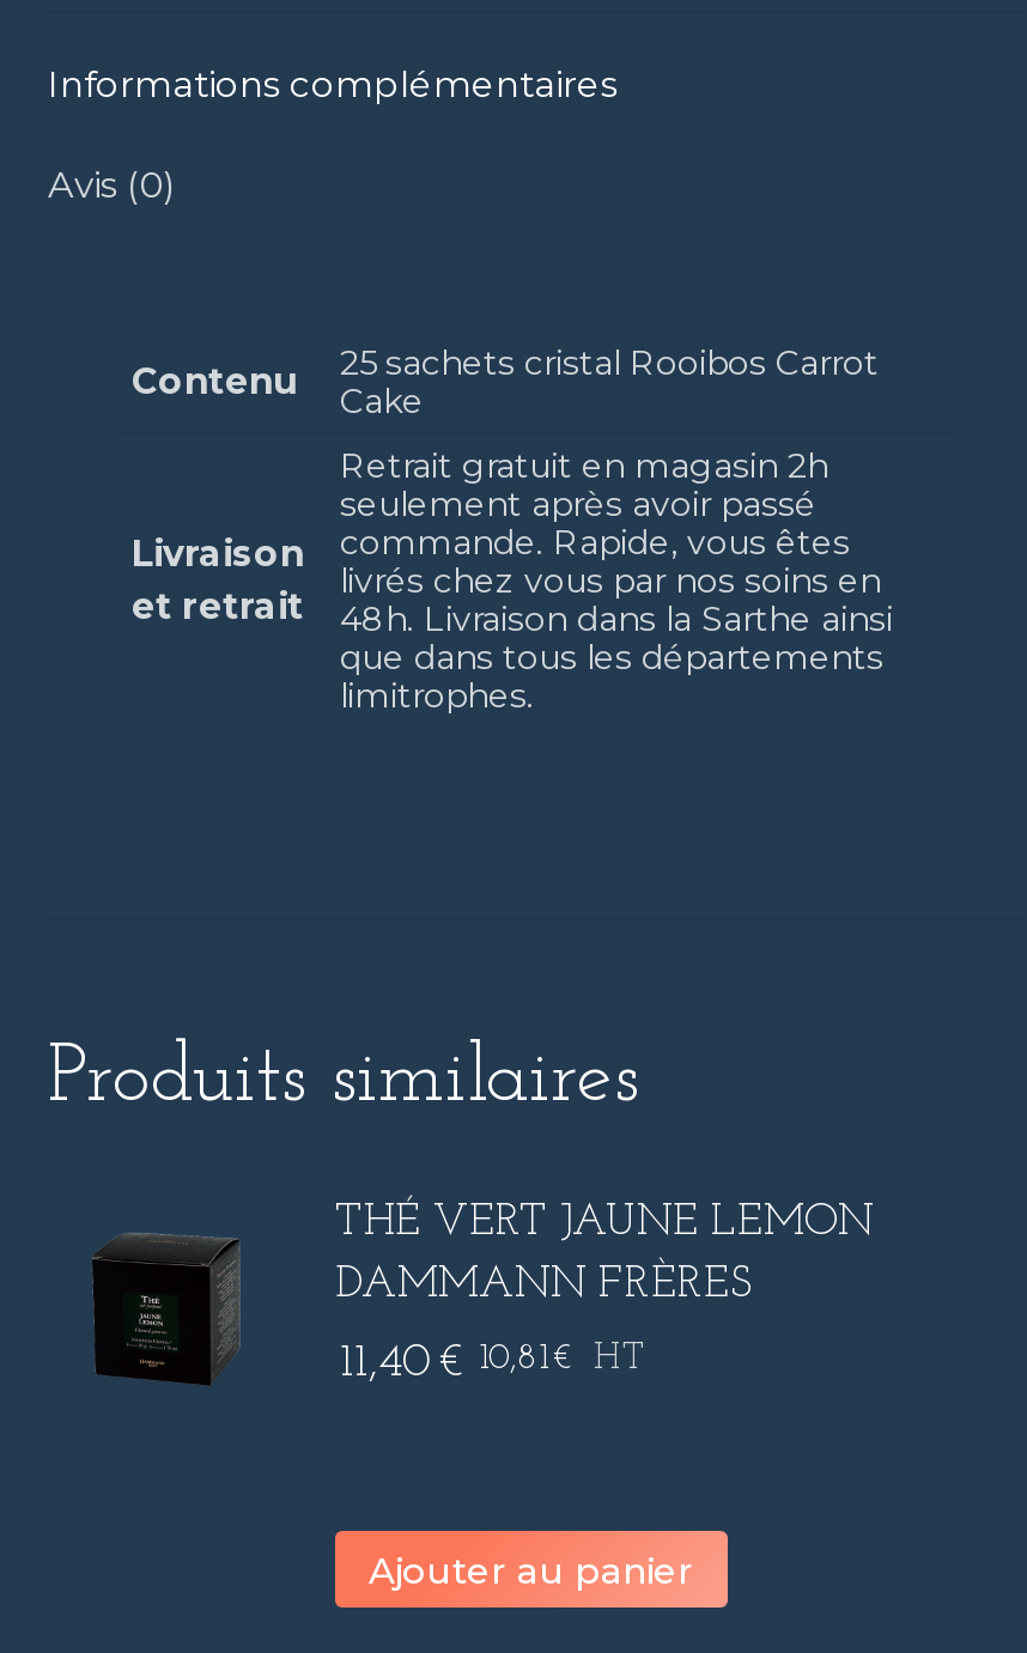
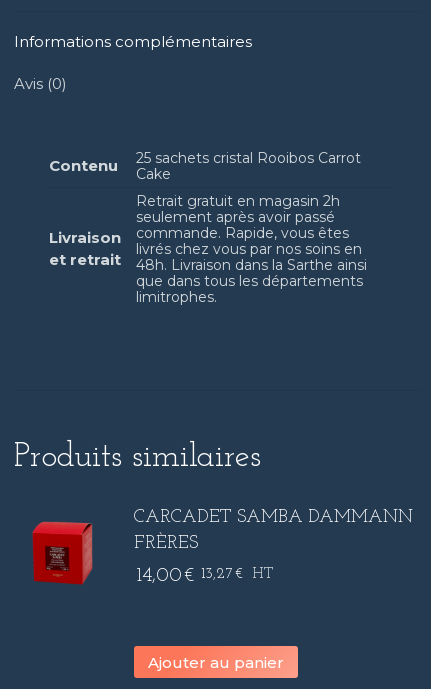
[335,1201,874,1308] THÉ VERT JAUNE LEMON | DAMMANN FRÈRES -> [134,508,413,553] CARCADET SAMBA DAMMANN | FRÈRES
[91,1234,237,1385] [image] -> [32,521,93,585] [image]
[340,1339,644,1387] 11,40 € 10,81 € HT -> [136,566,273,586] 14,00 € 13,27 € HT

